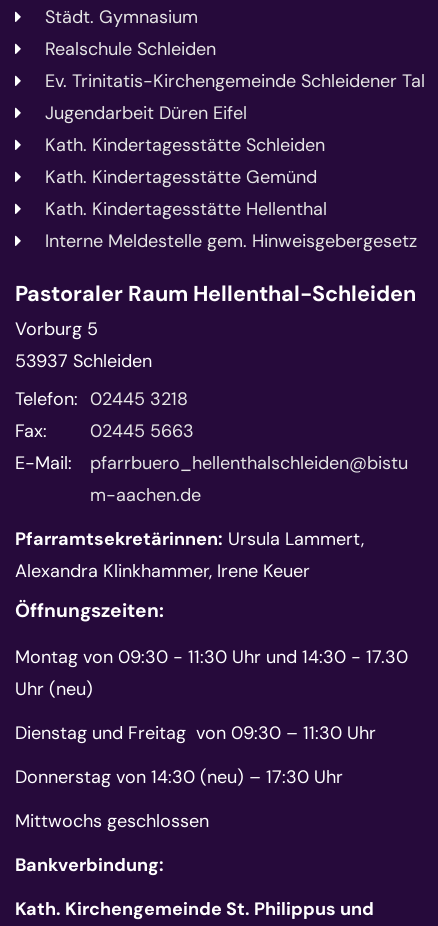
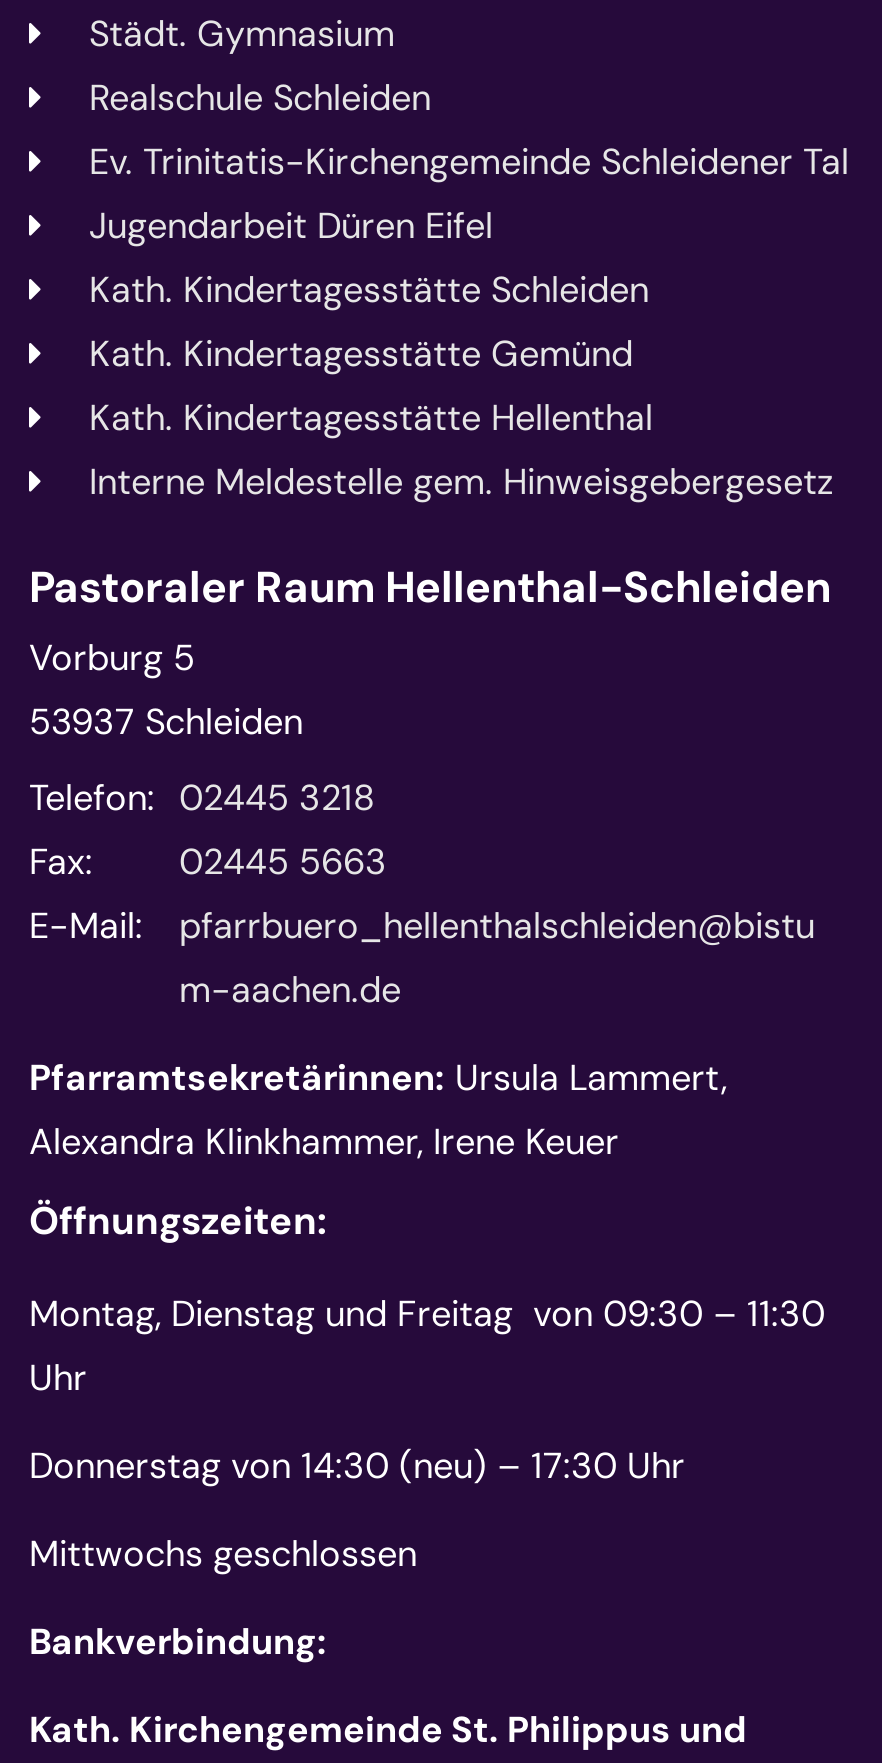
[15,645,408,745] Montag von 09:30 - 11:30 Uhr und 14:30 - 17.30 | Uhr (neu) | Dienstag und Freitag von 09:30 – 11:30 Uhr -> [29,1290,825,1402] Montag, Dienstag und Freitag von 09:30 – 11:30 | Uhr

